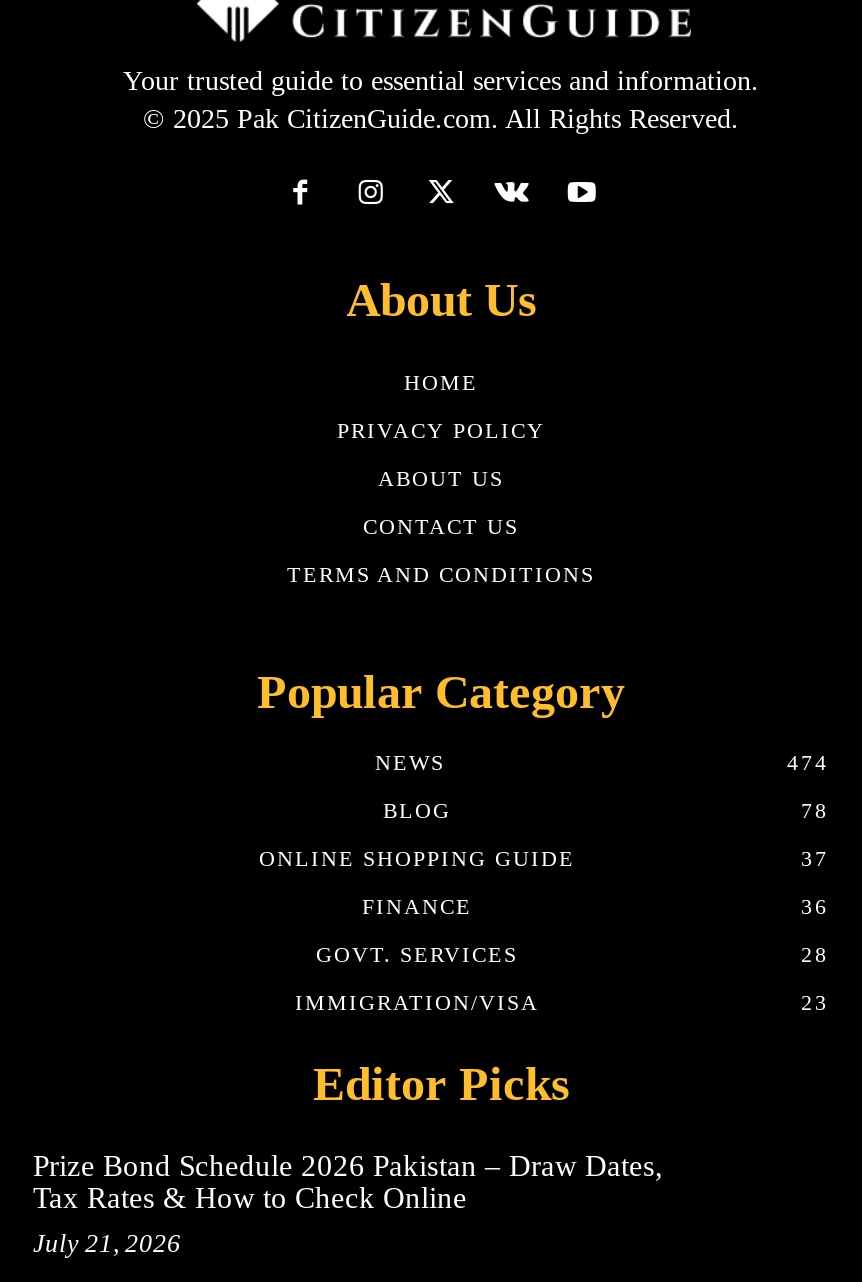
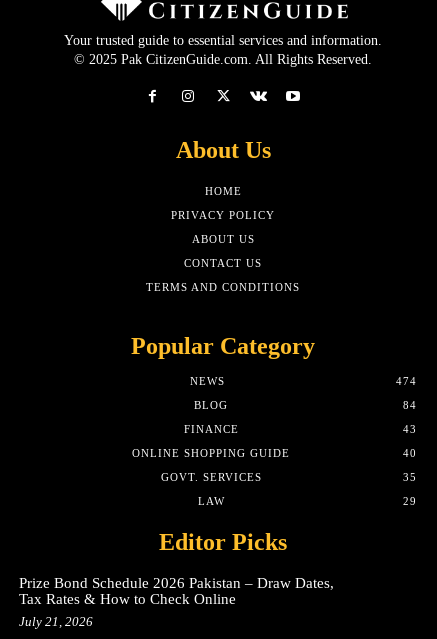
[801,798,829,870] 78 | 37 -> [403,399,417,411] 84
moved [259,846,575,870] -> [132,447,290,459]: ONLINE SHOPPING GUIDE
moved [362,894,472,918] -> [183,423,238,435]: FINANCE
[801,894,829,918] 36 -> [403,423,417,459] 43 | 40
[801,942,829,966] 28 -> [403,471,417,483] 35
[295,990,829,1014] IMMIGRATION/VISA | 23 -> [197,495,417,507] LAW | 29

